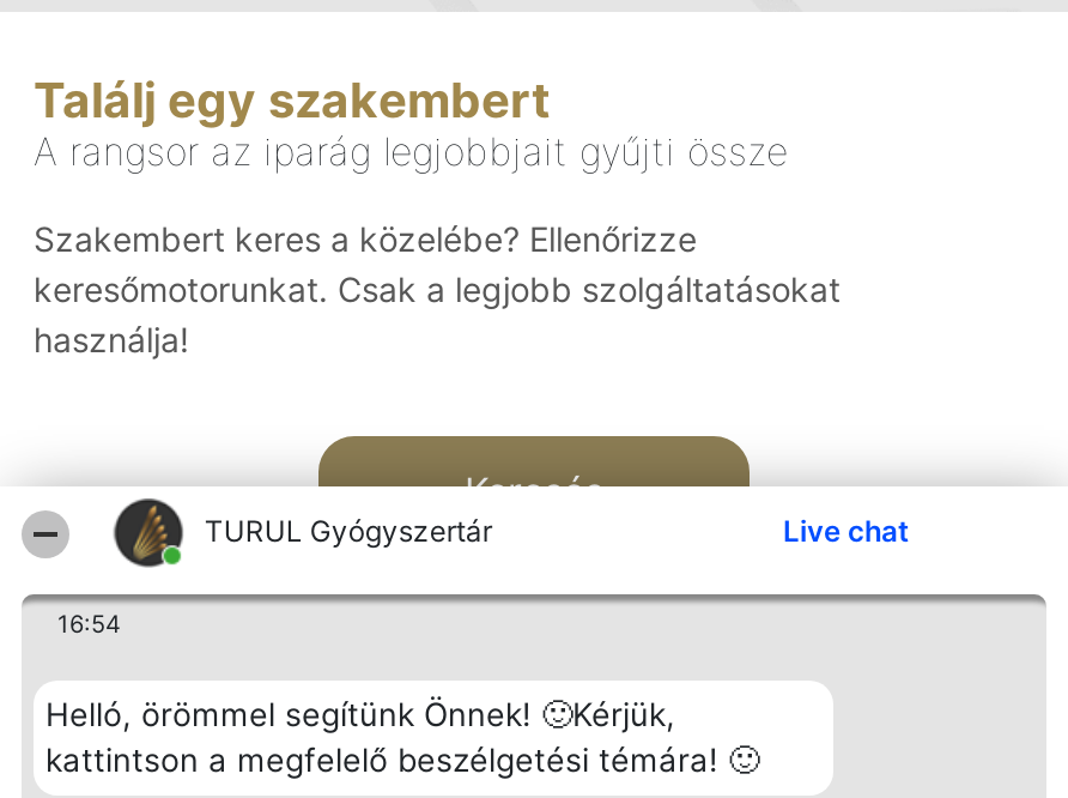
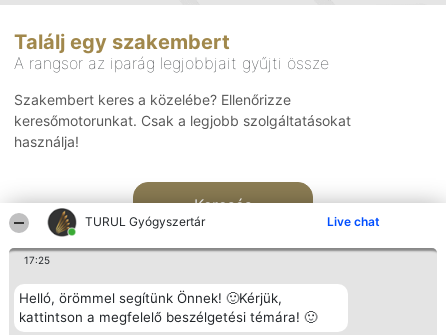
[57,609,120,637] 16:54 -> [24,254,50,266] 17:25

